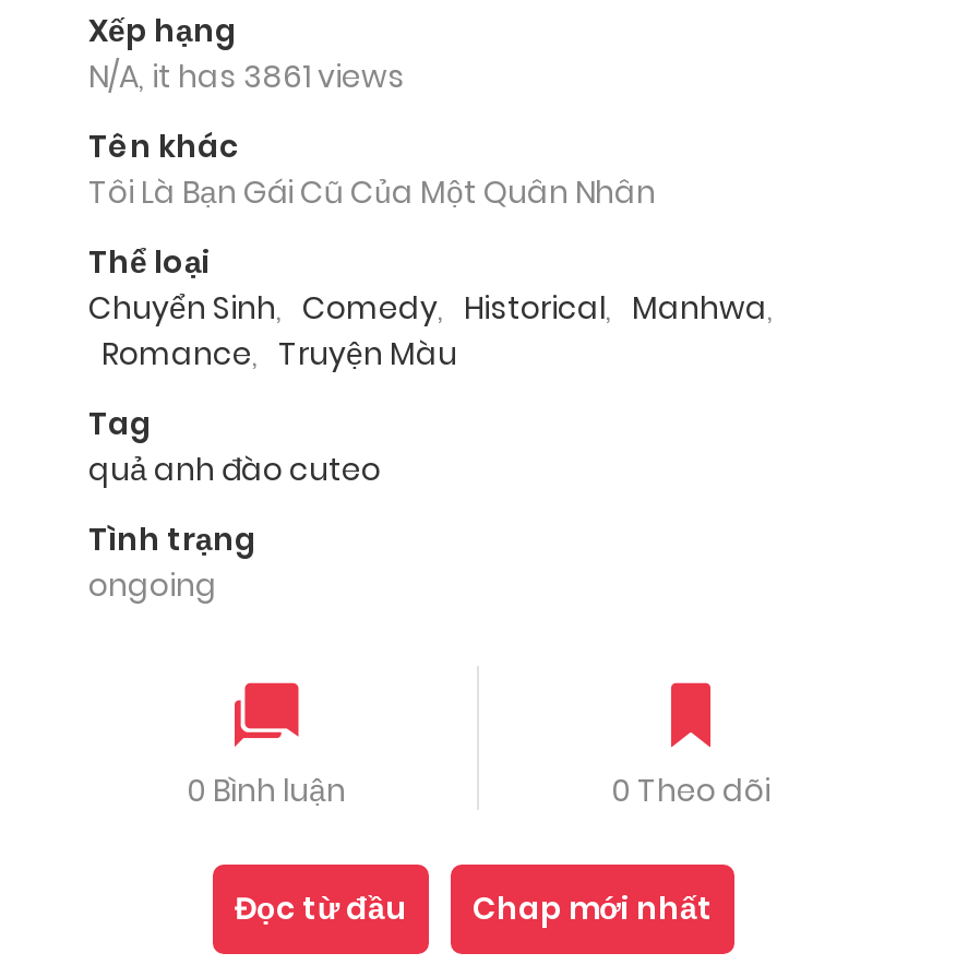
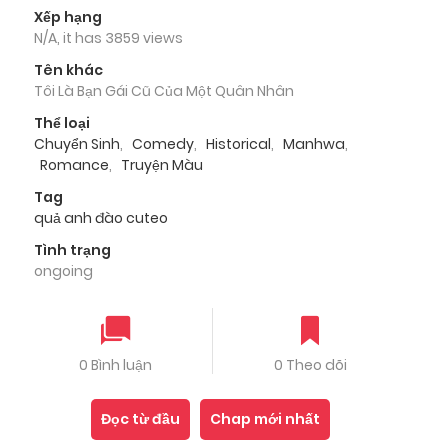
[88,55,405,99] N/A, it has 3861 views -> [34,28,183,48] N/A, it has 3859 views

